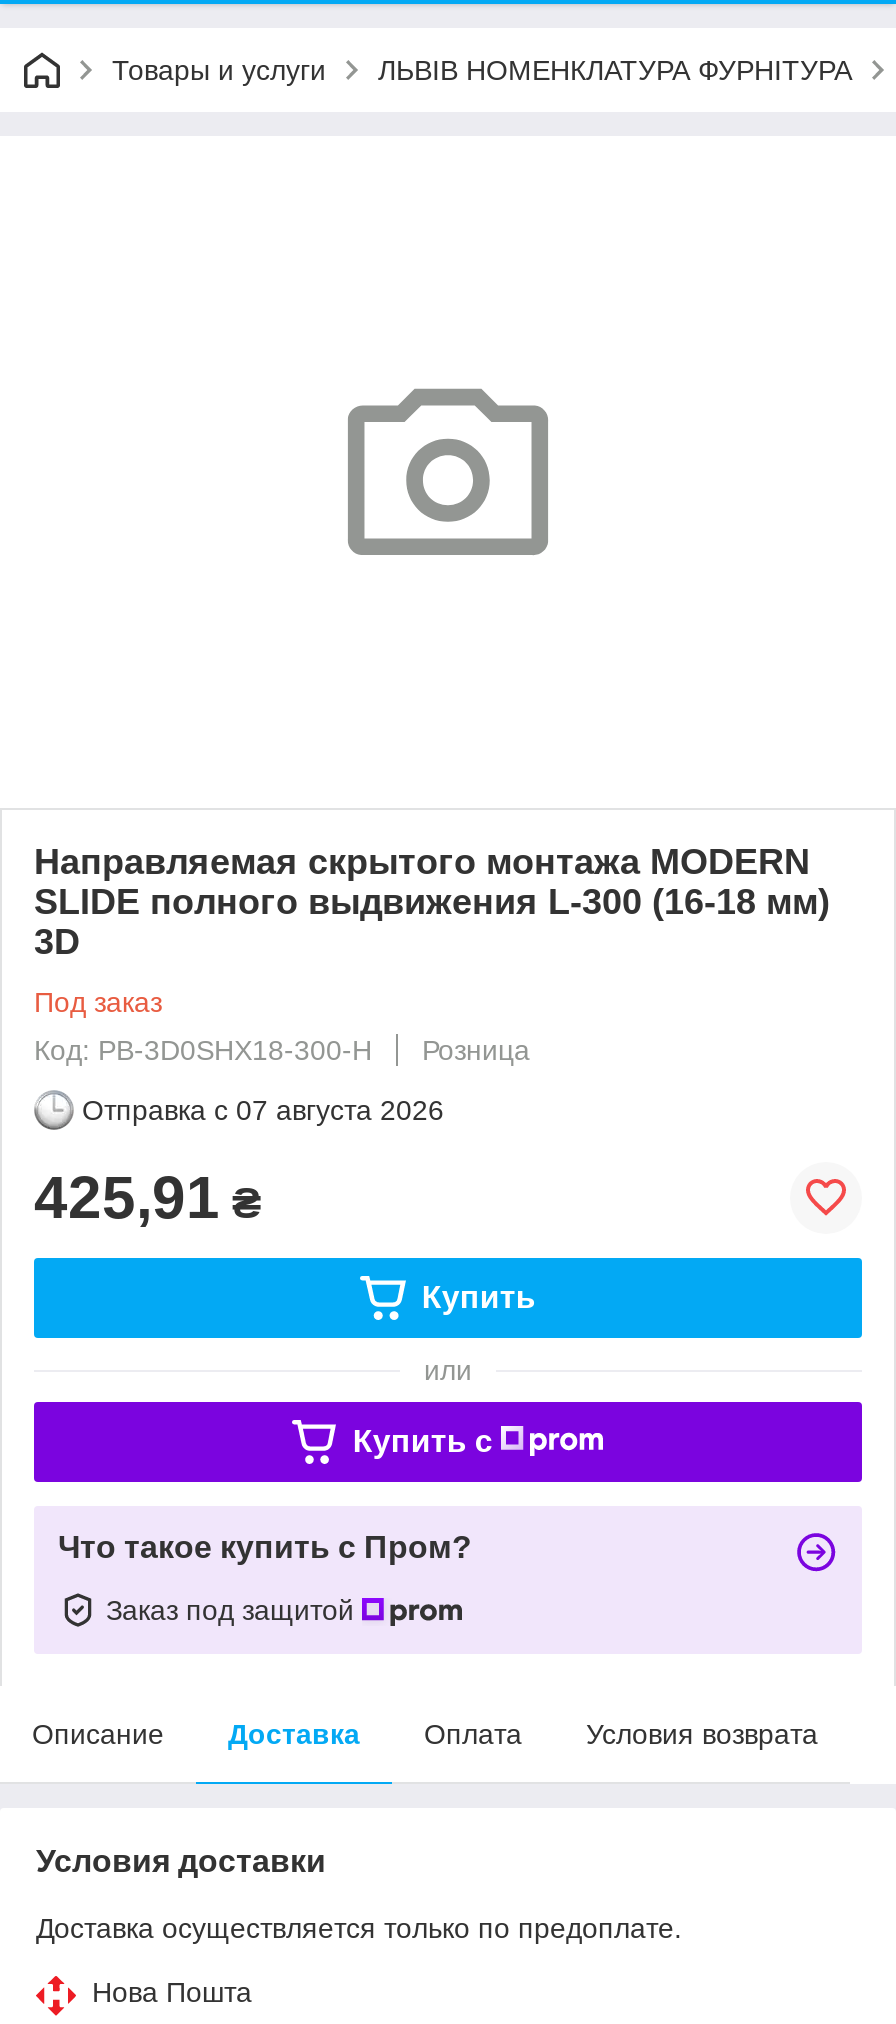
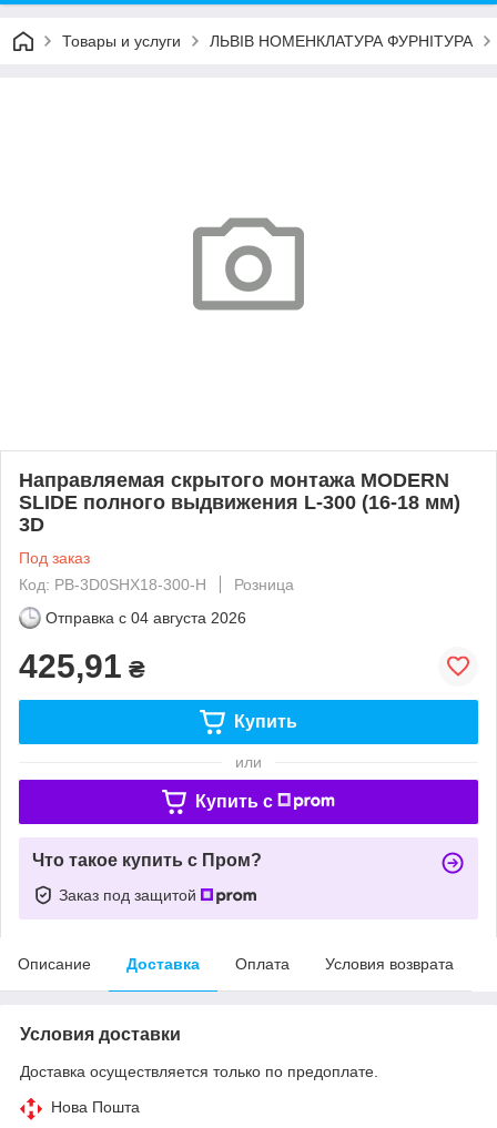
[82,1094,444,1126] Отправка с 07 августа 2026 -> [45,609,246,627] Отправка с 04 августа 2026

